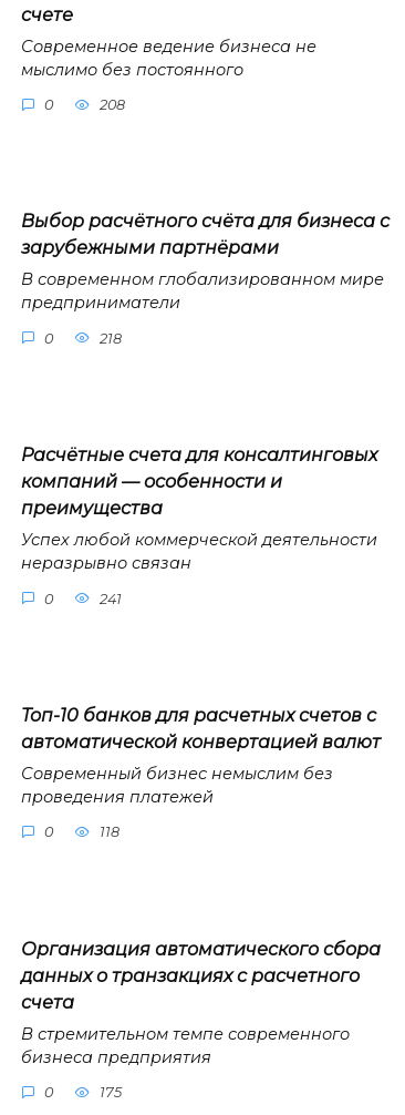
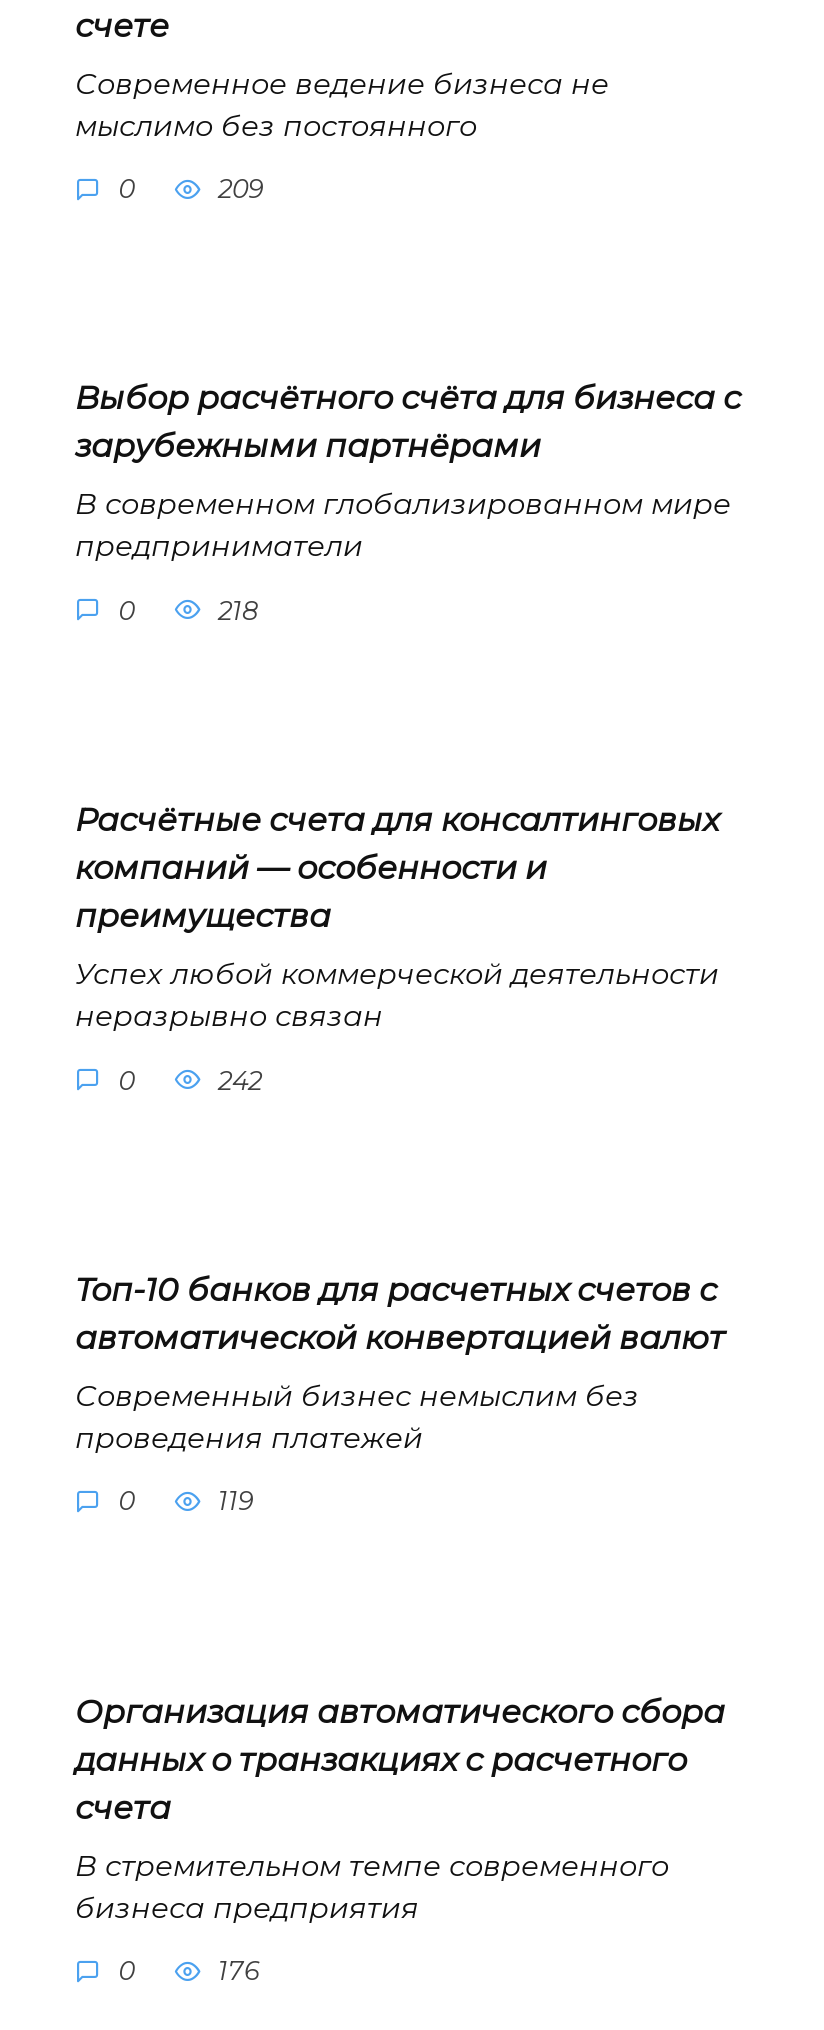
[100,97,125,113] 208 -> [218,174,264,204] 209
[100,590,122,607] 241 -> [218,1065,262,1095] 242
[100,824,120,840] 118 -> [218,1487,254,1517] 119
[100,1084,122,1101] 175 -> [218,1956,260,1986] 176

